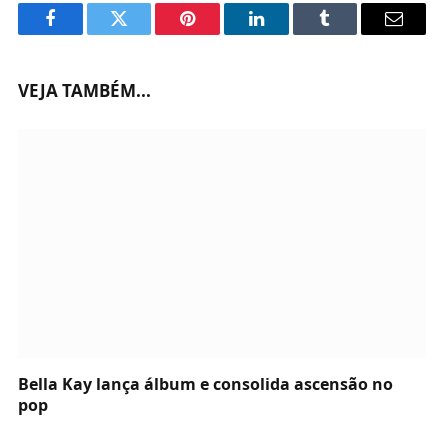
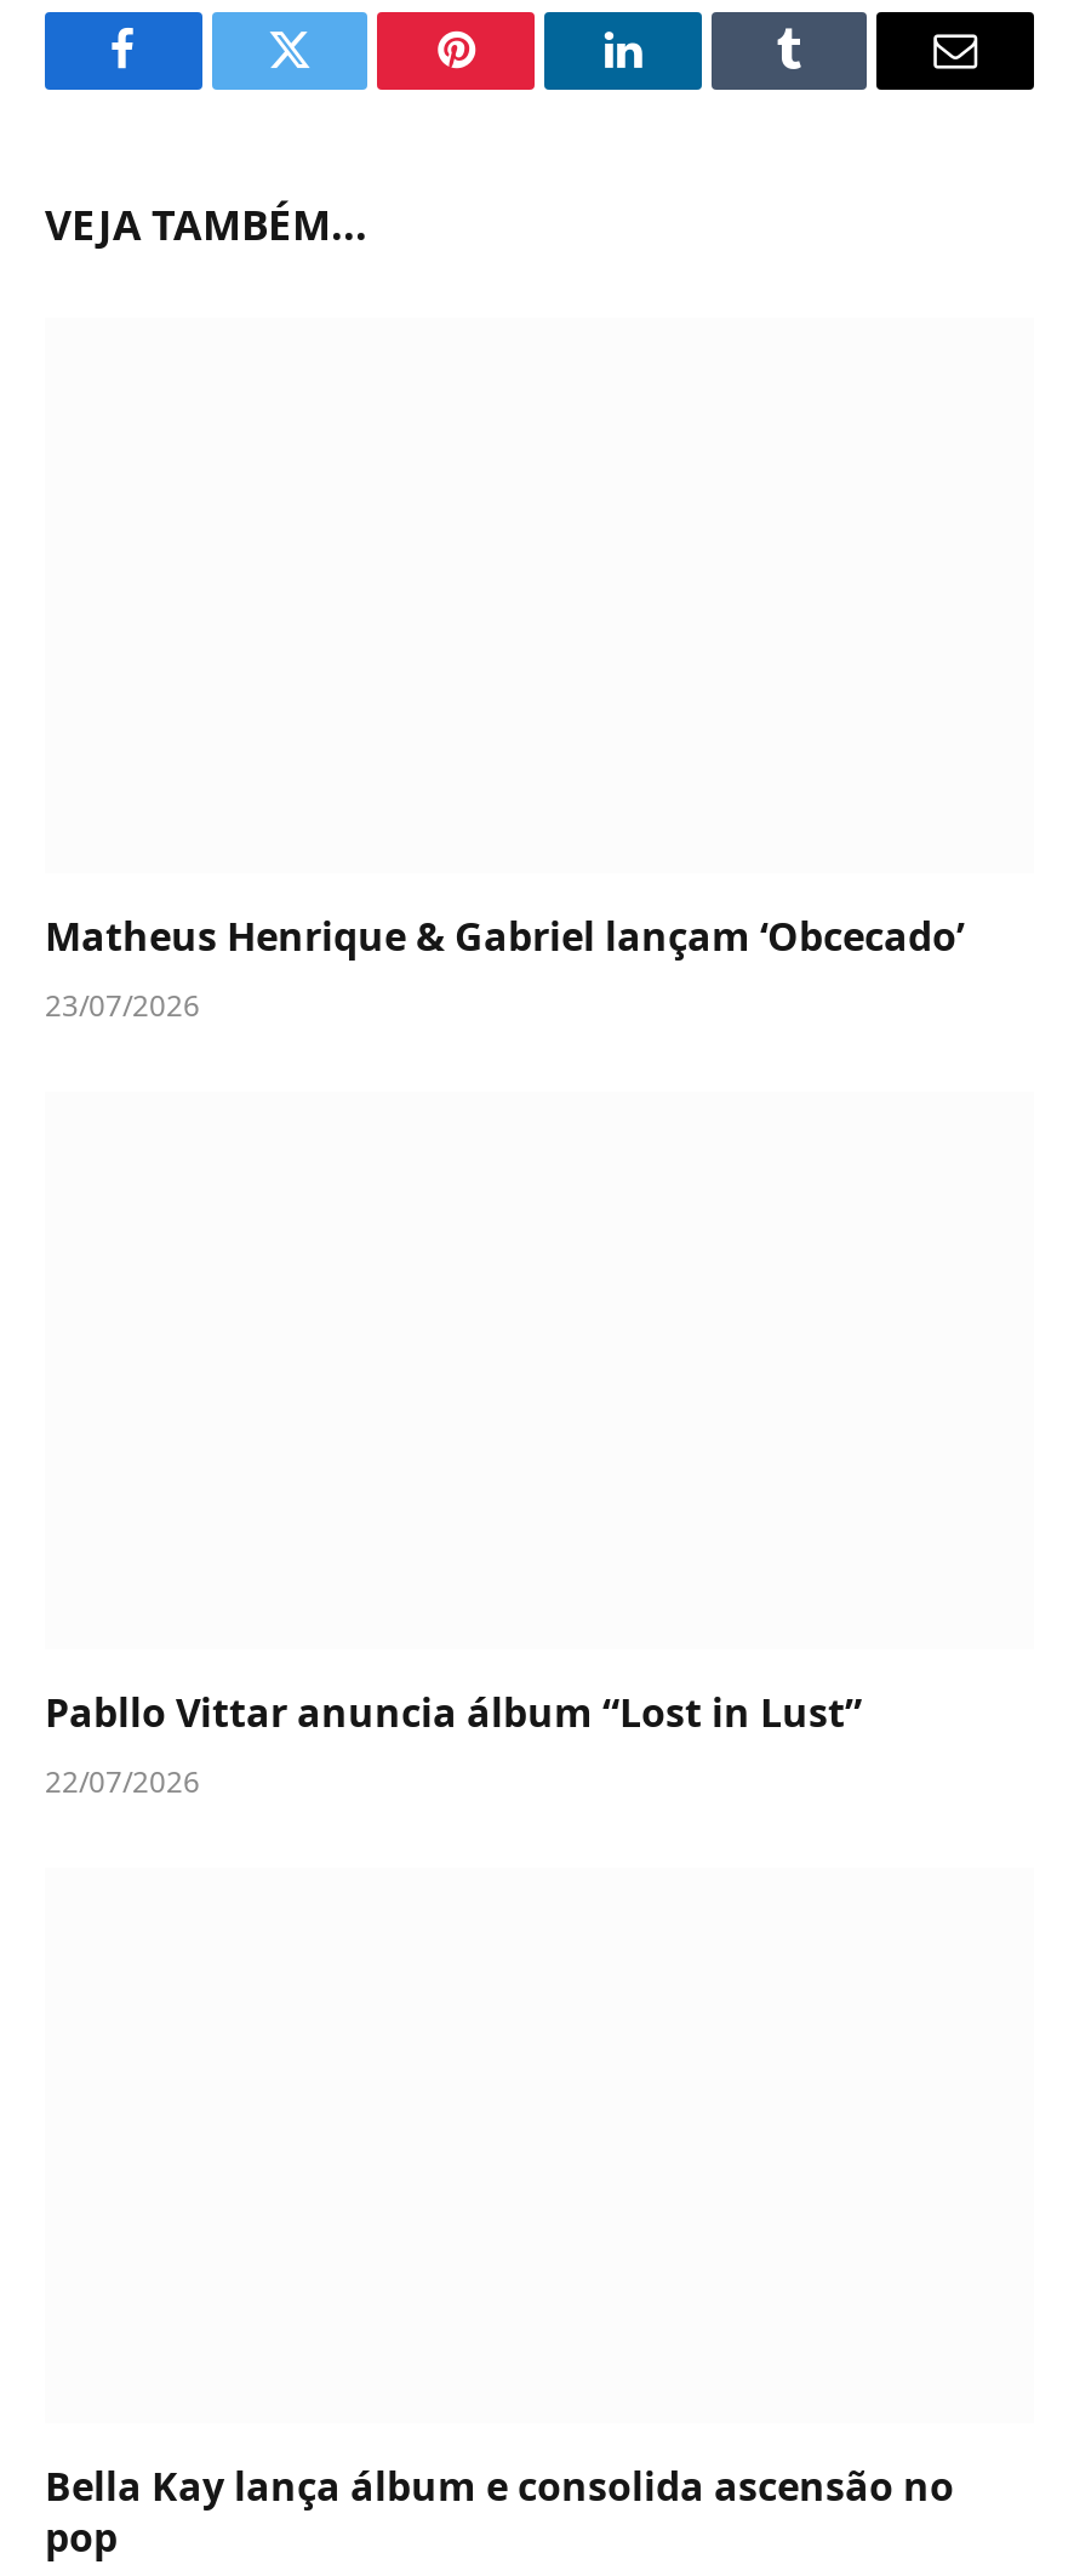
none -> [45,911,964,1027] Matheus Henrique & Gabriel lançam ‘Obcecado’ | 23/07/2026
none -> [45,1686,862,1802] Pabllo Vittar anuncia álbum “Lost in Lust” | 22/07/2026

